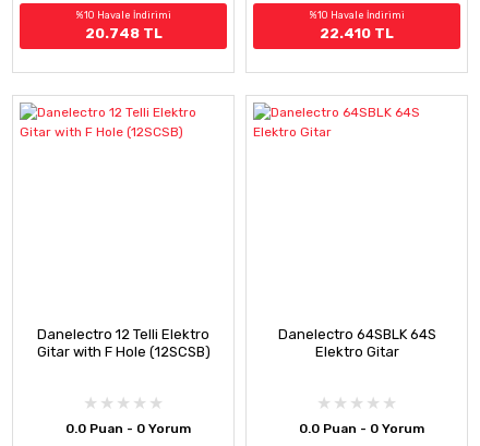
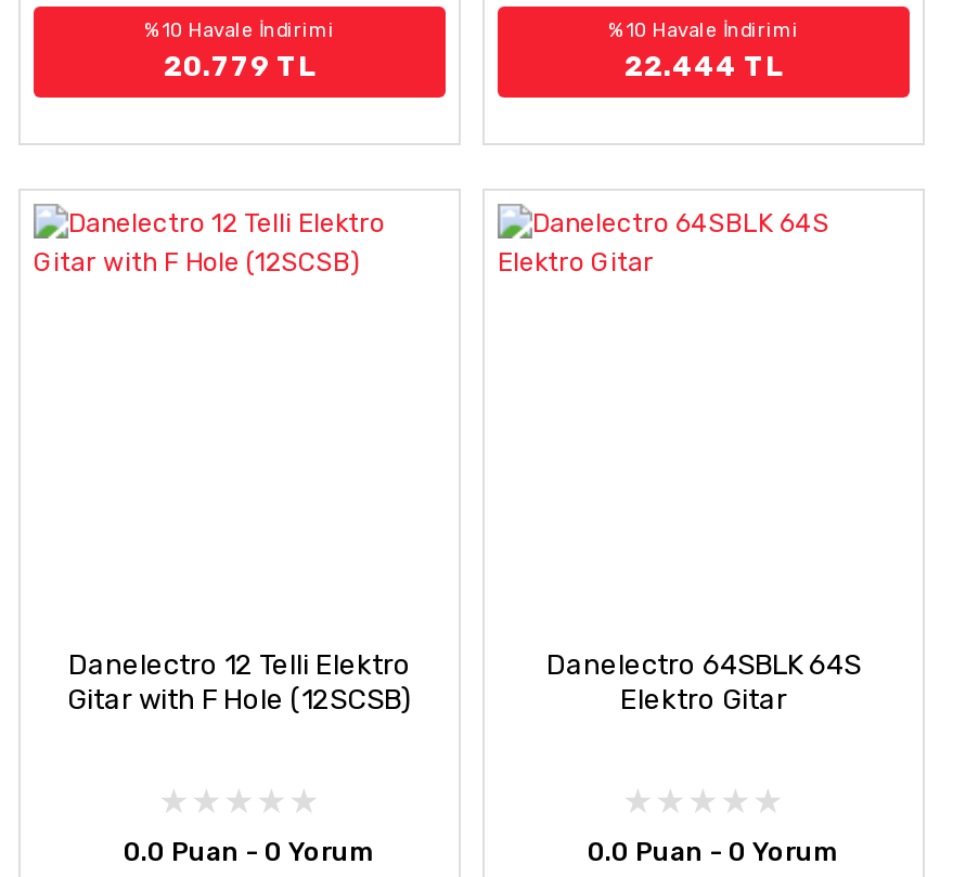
[85,25,162,42] 20.748 TL -> [164,50,315,83] 20.779 TL
[320,25,394,42] 22.410 TL -> [624,50,783,83] 22.444 TL

